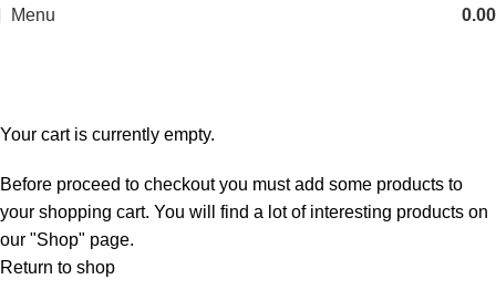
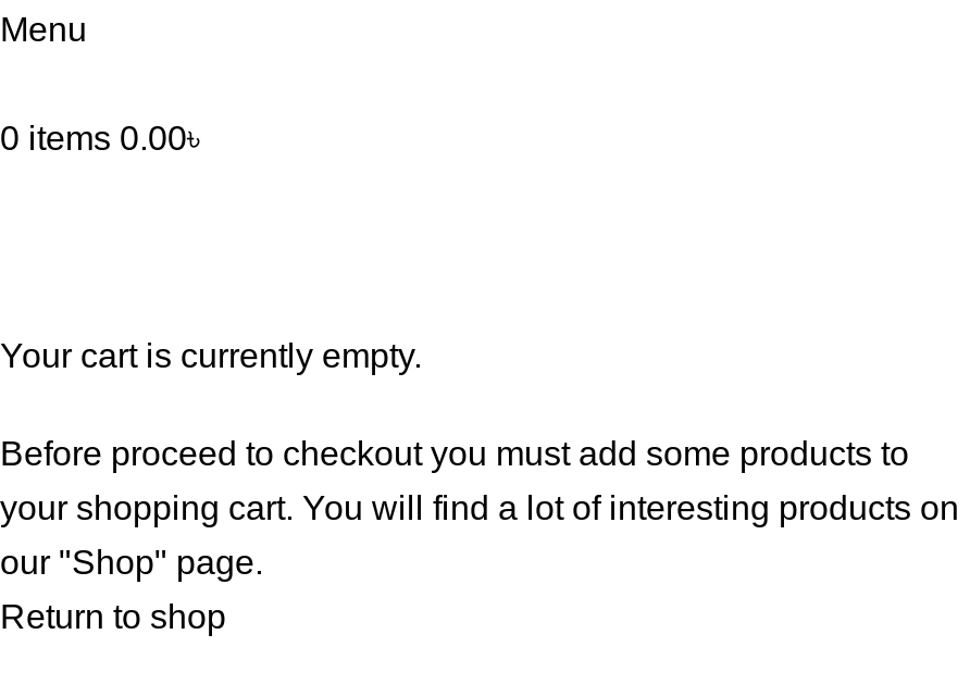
[462,6,496,24] 0.00 -> [0,120,209,157] 0 items 0.00৳

